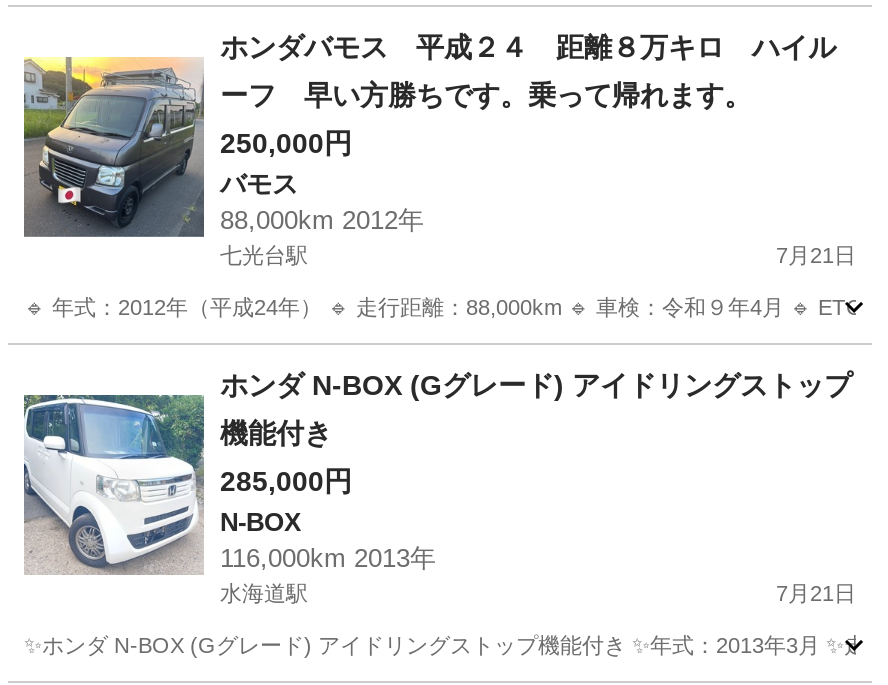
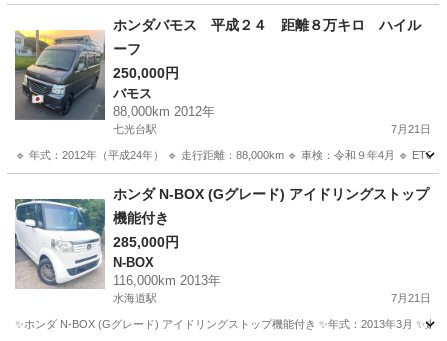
[220,79,752,111] ーフ 早い方勝ちです。乗って帰れます。 -> [113,41,141,57] ーフ

